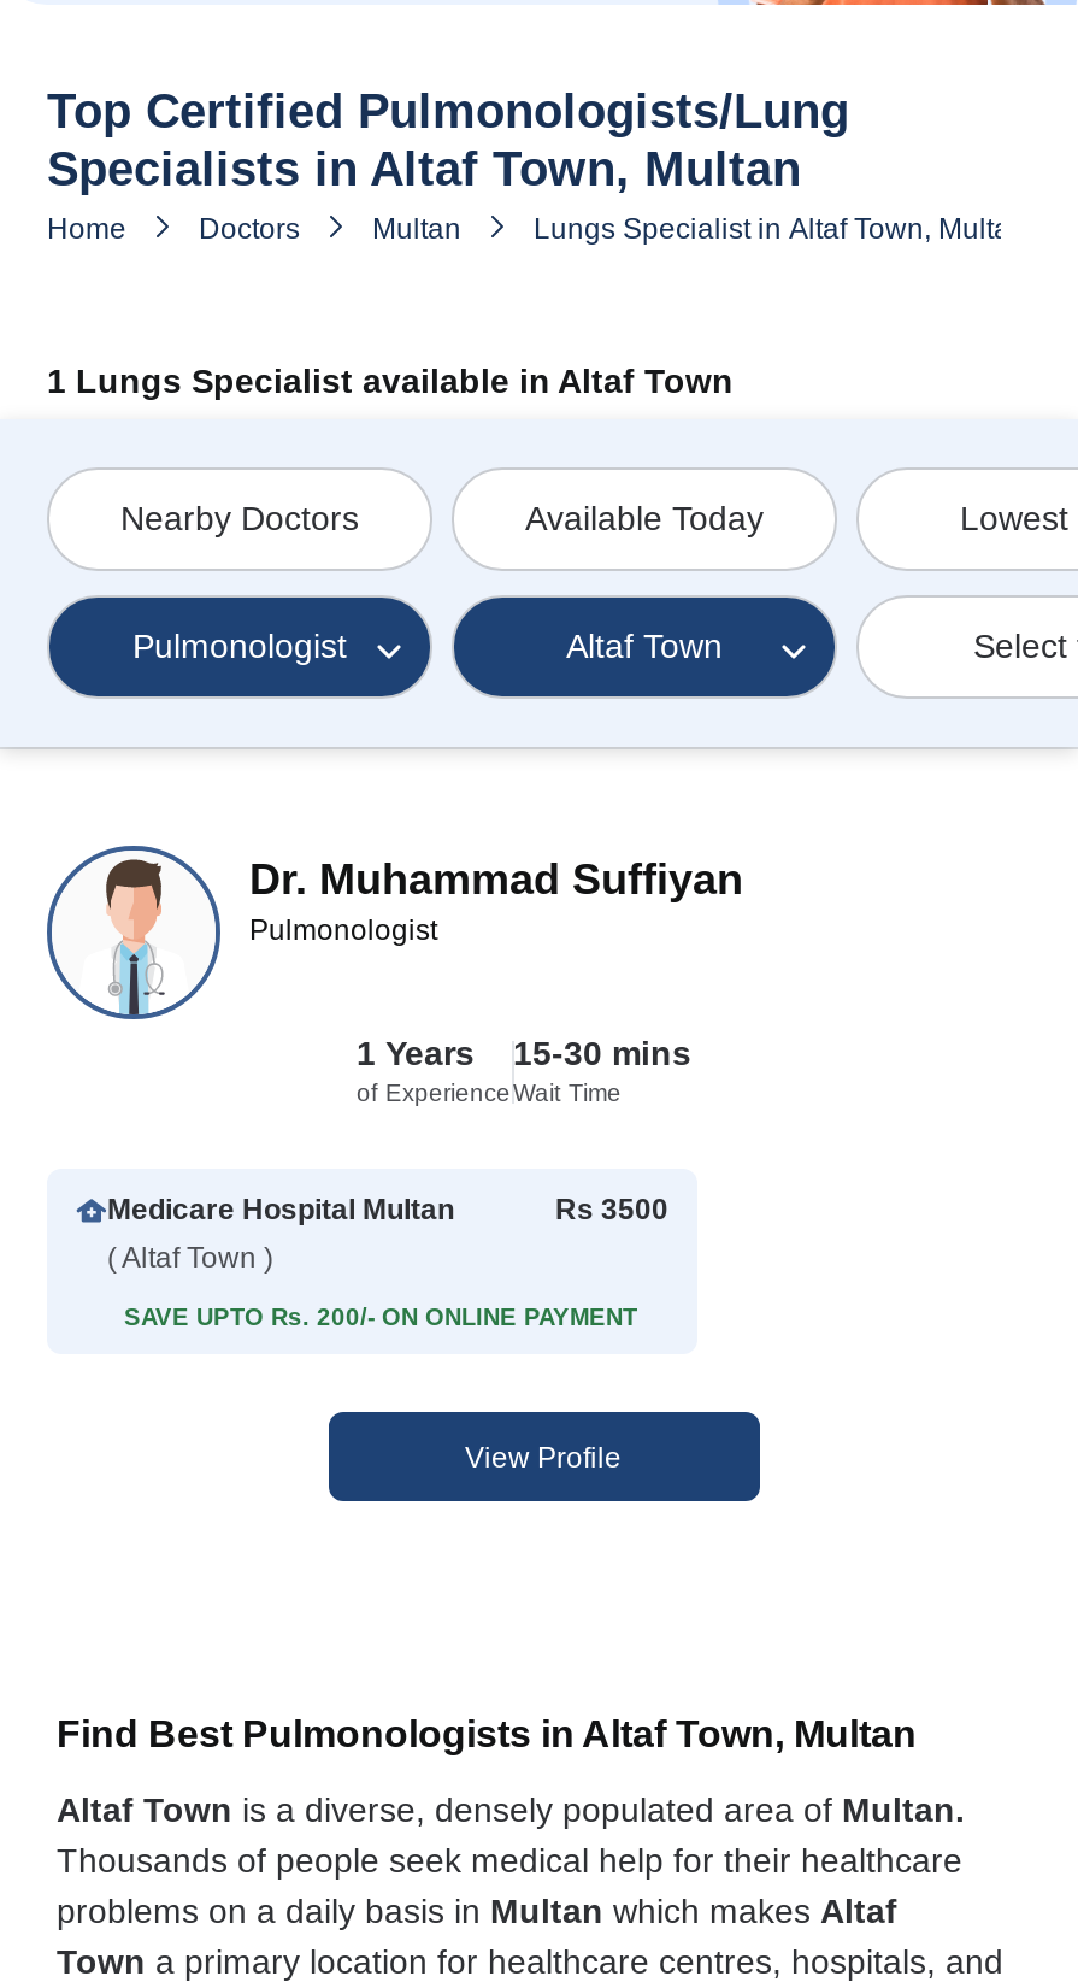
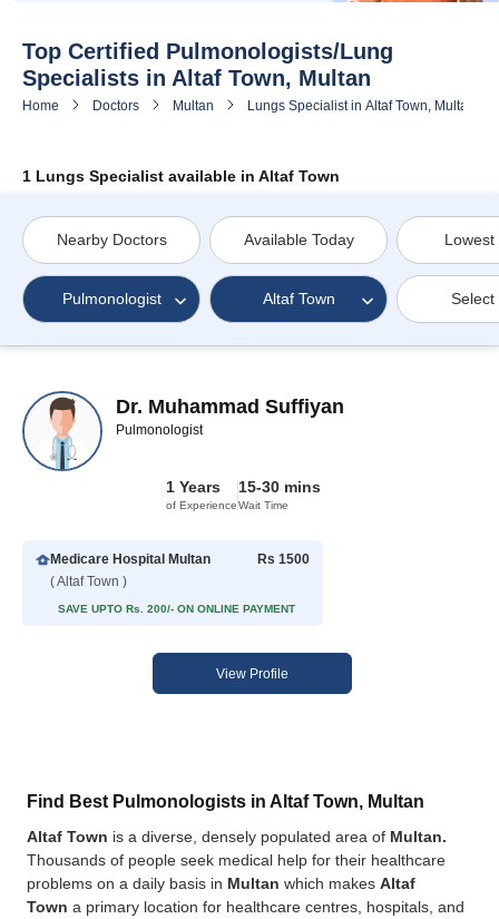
[555,1193,668,1227] Rs 3500 -> [257,552,310,567] Rs 1500

